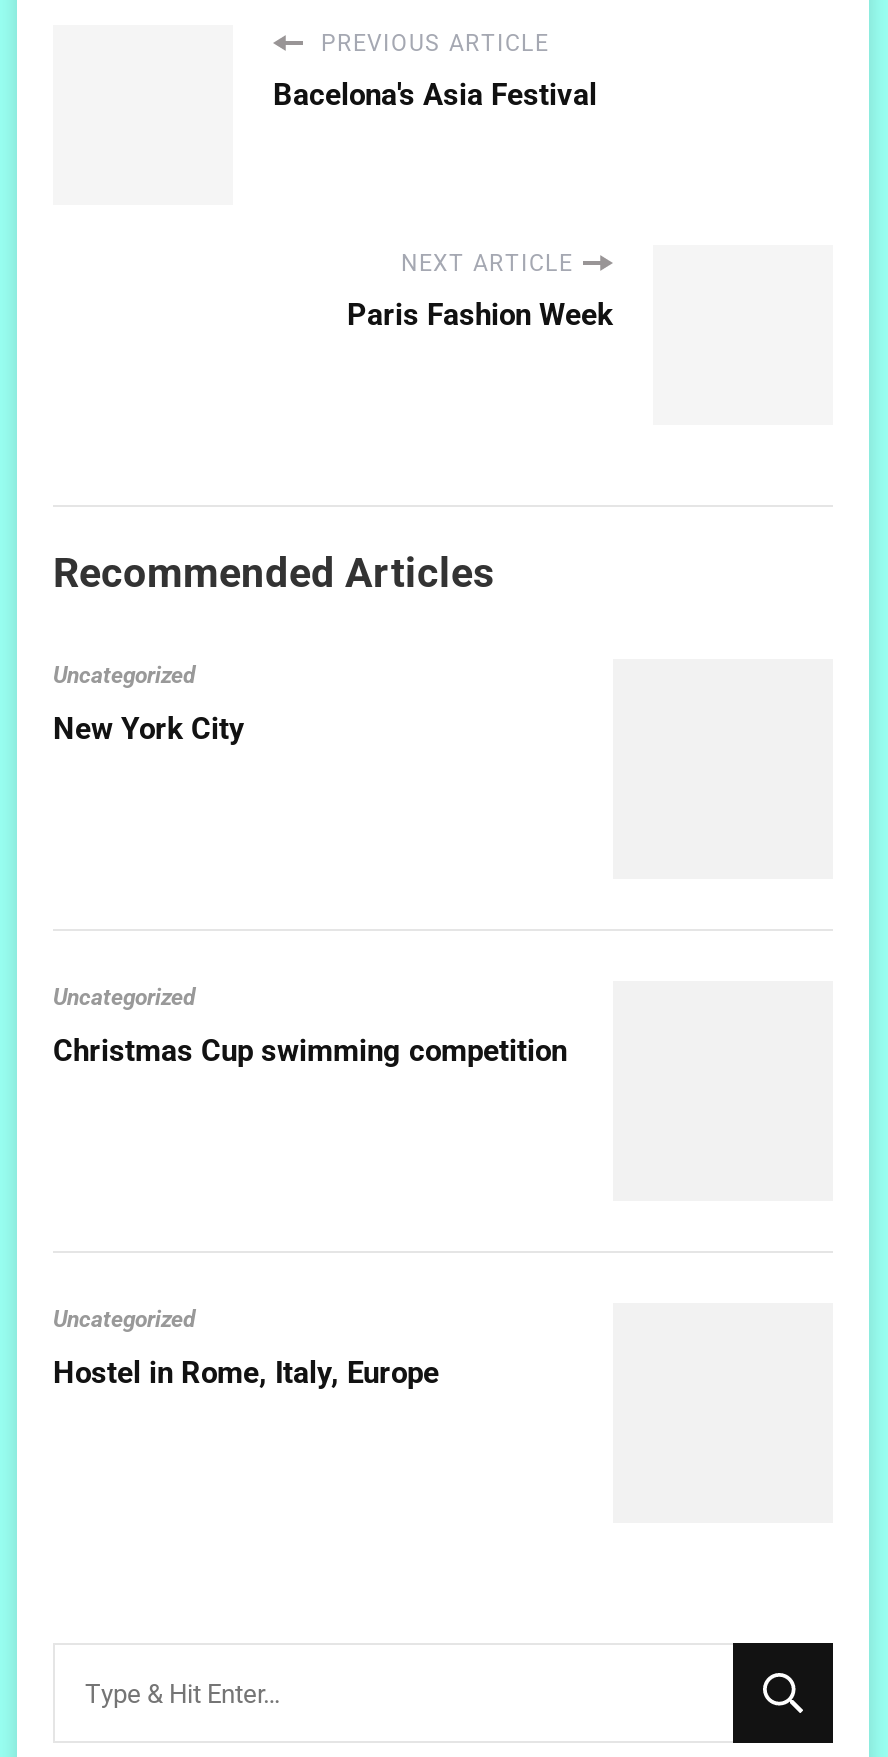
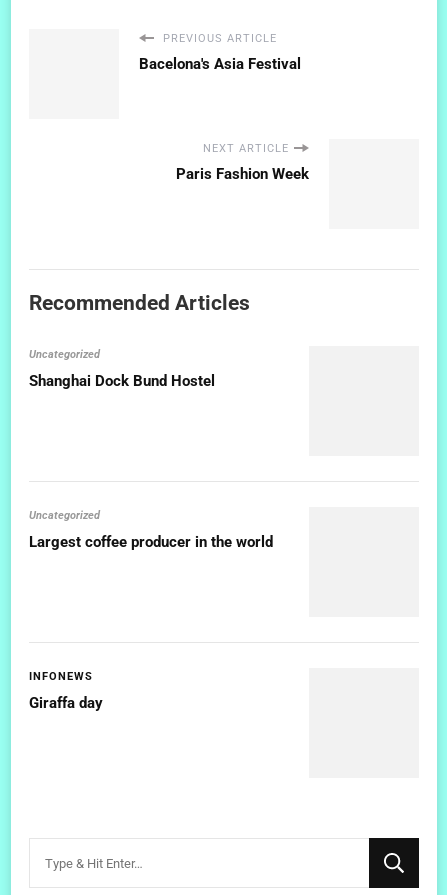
[53,711,245,747] New York City -> [29,372,215,390] Shanghai Dock Bund Hostel
[53,1033,567,1069] Christmas Cup swimming competition -> [29,533,273,551] Largest coffee producer in the world
[53,1305,195,1333] Uncategorized -> [29,669,93,683] INFONEWS
[53,1355,439,1391] Hostel in Rome, Italy, Europe -> [29,694,103,712] Giraffa day

